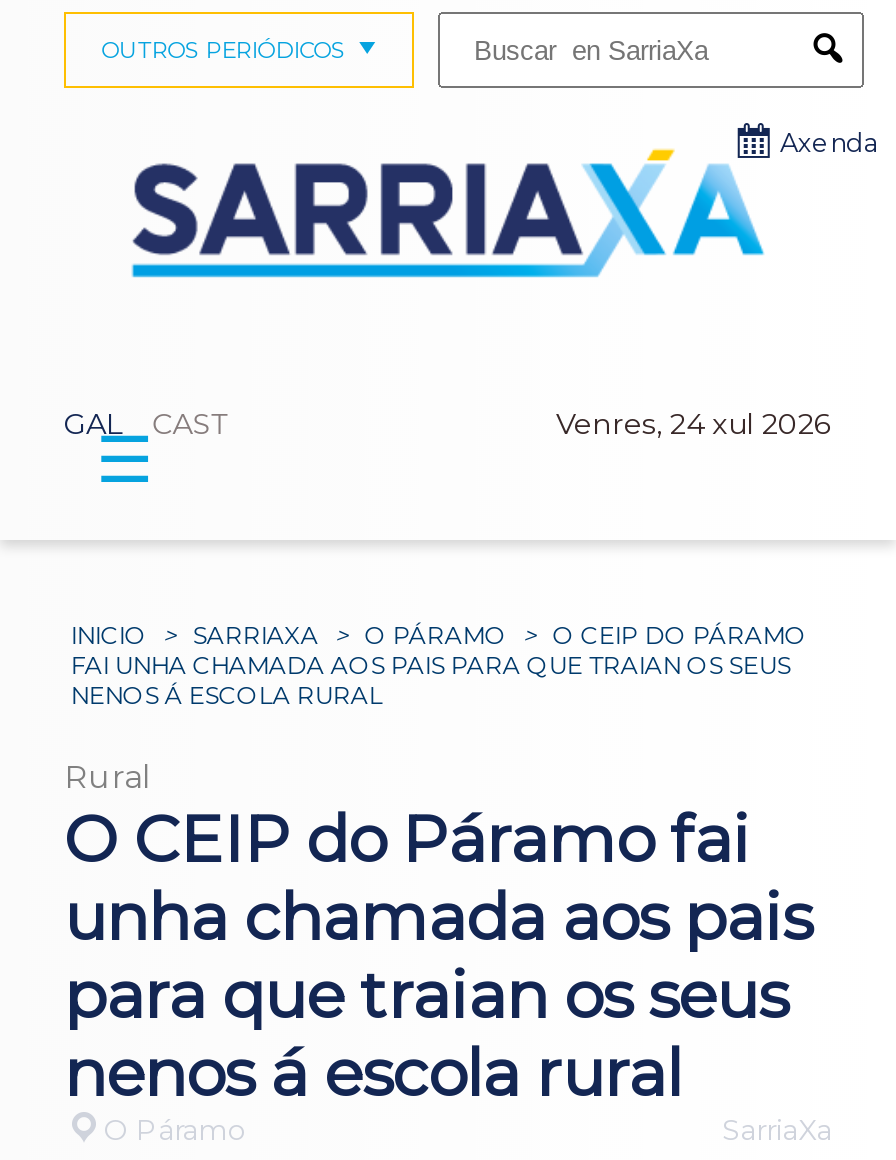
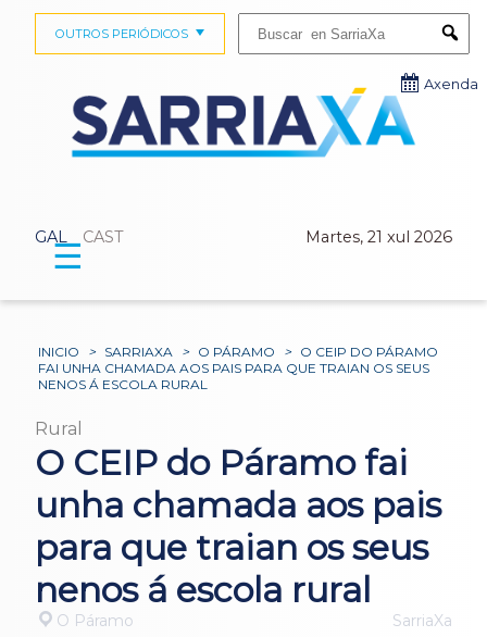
[556,407,832,443] Venres, 24 xul 2026 -> [305,228,452,247] Martes, 21 xul 2026

